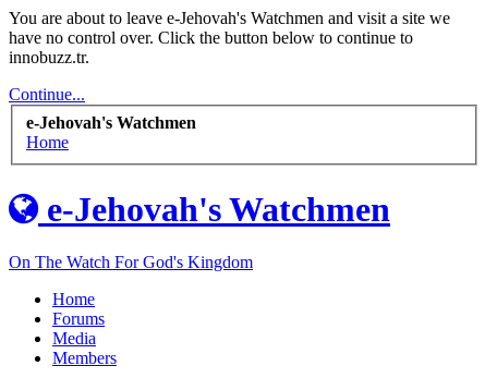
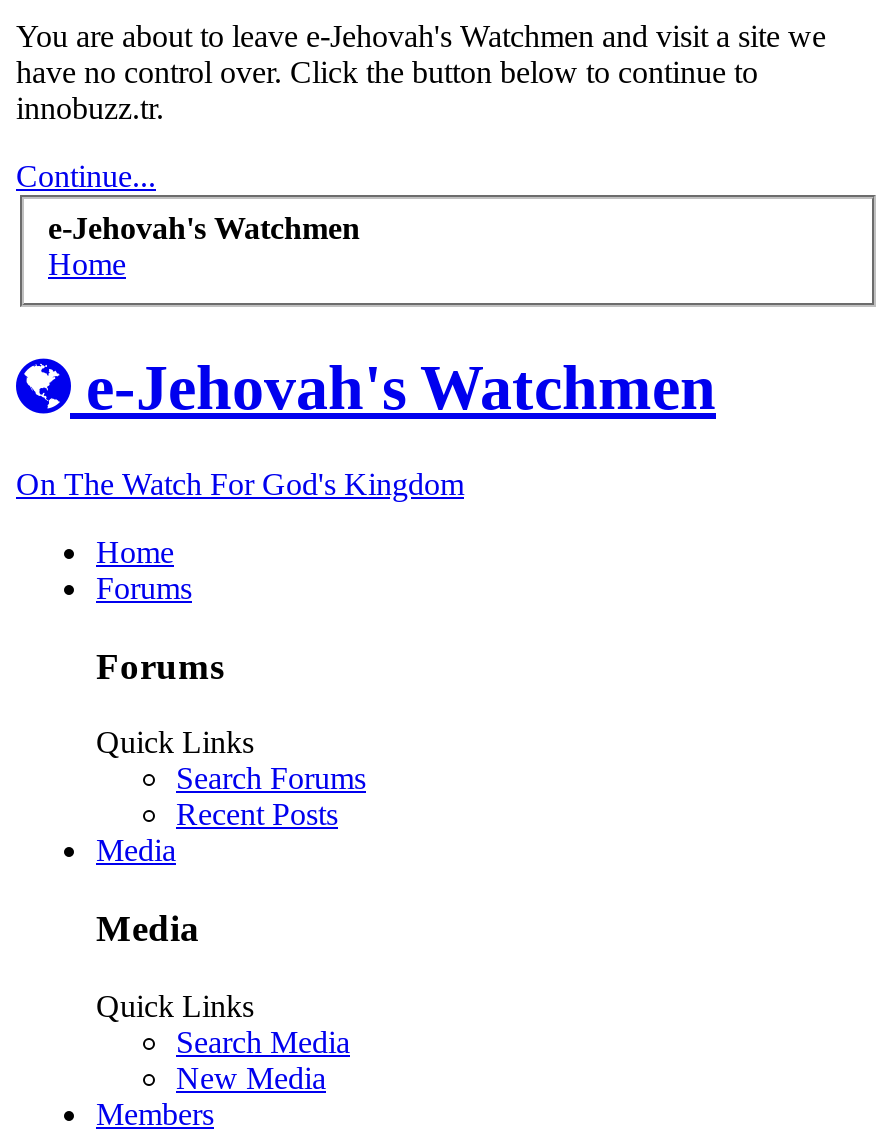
none -> [96,644,366,832] Forums | Quick Links | Search Forums | Recent Posts
none -> [96,907,350,1095] Media | Quick Links | Search Media | New Media

